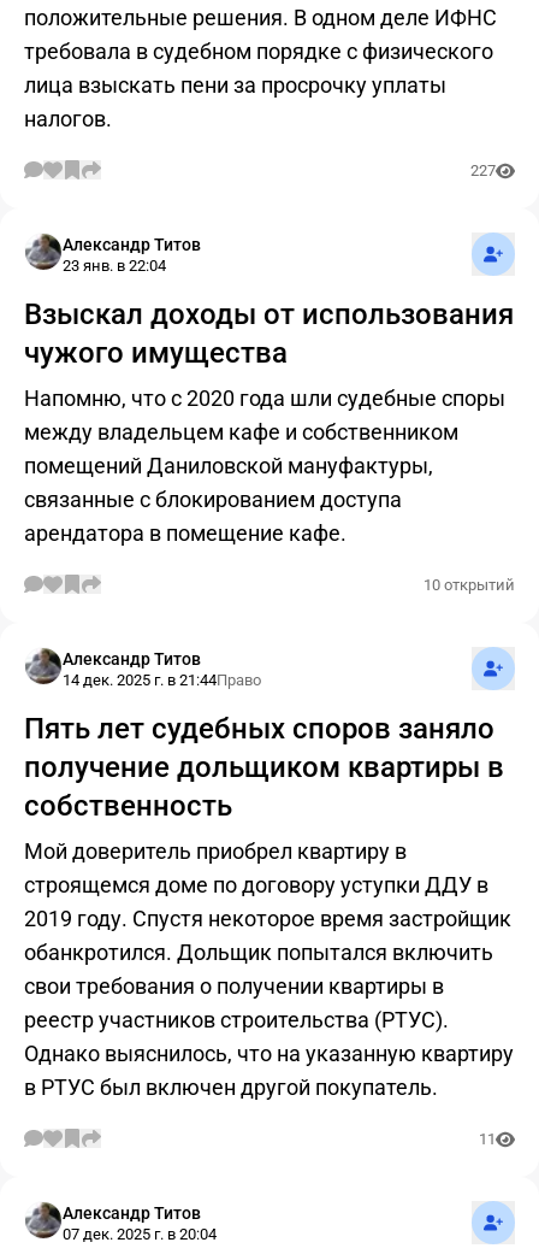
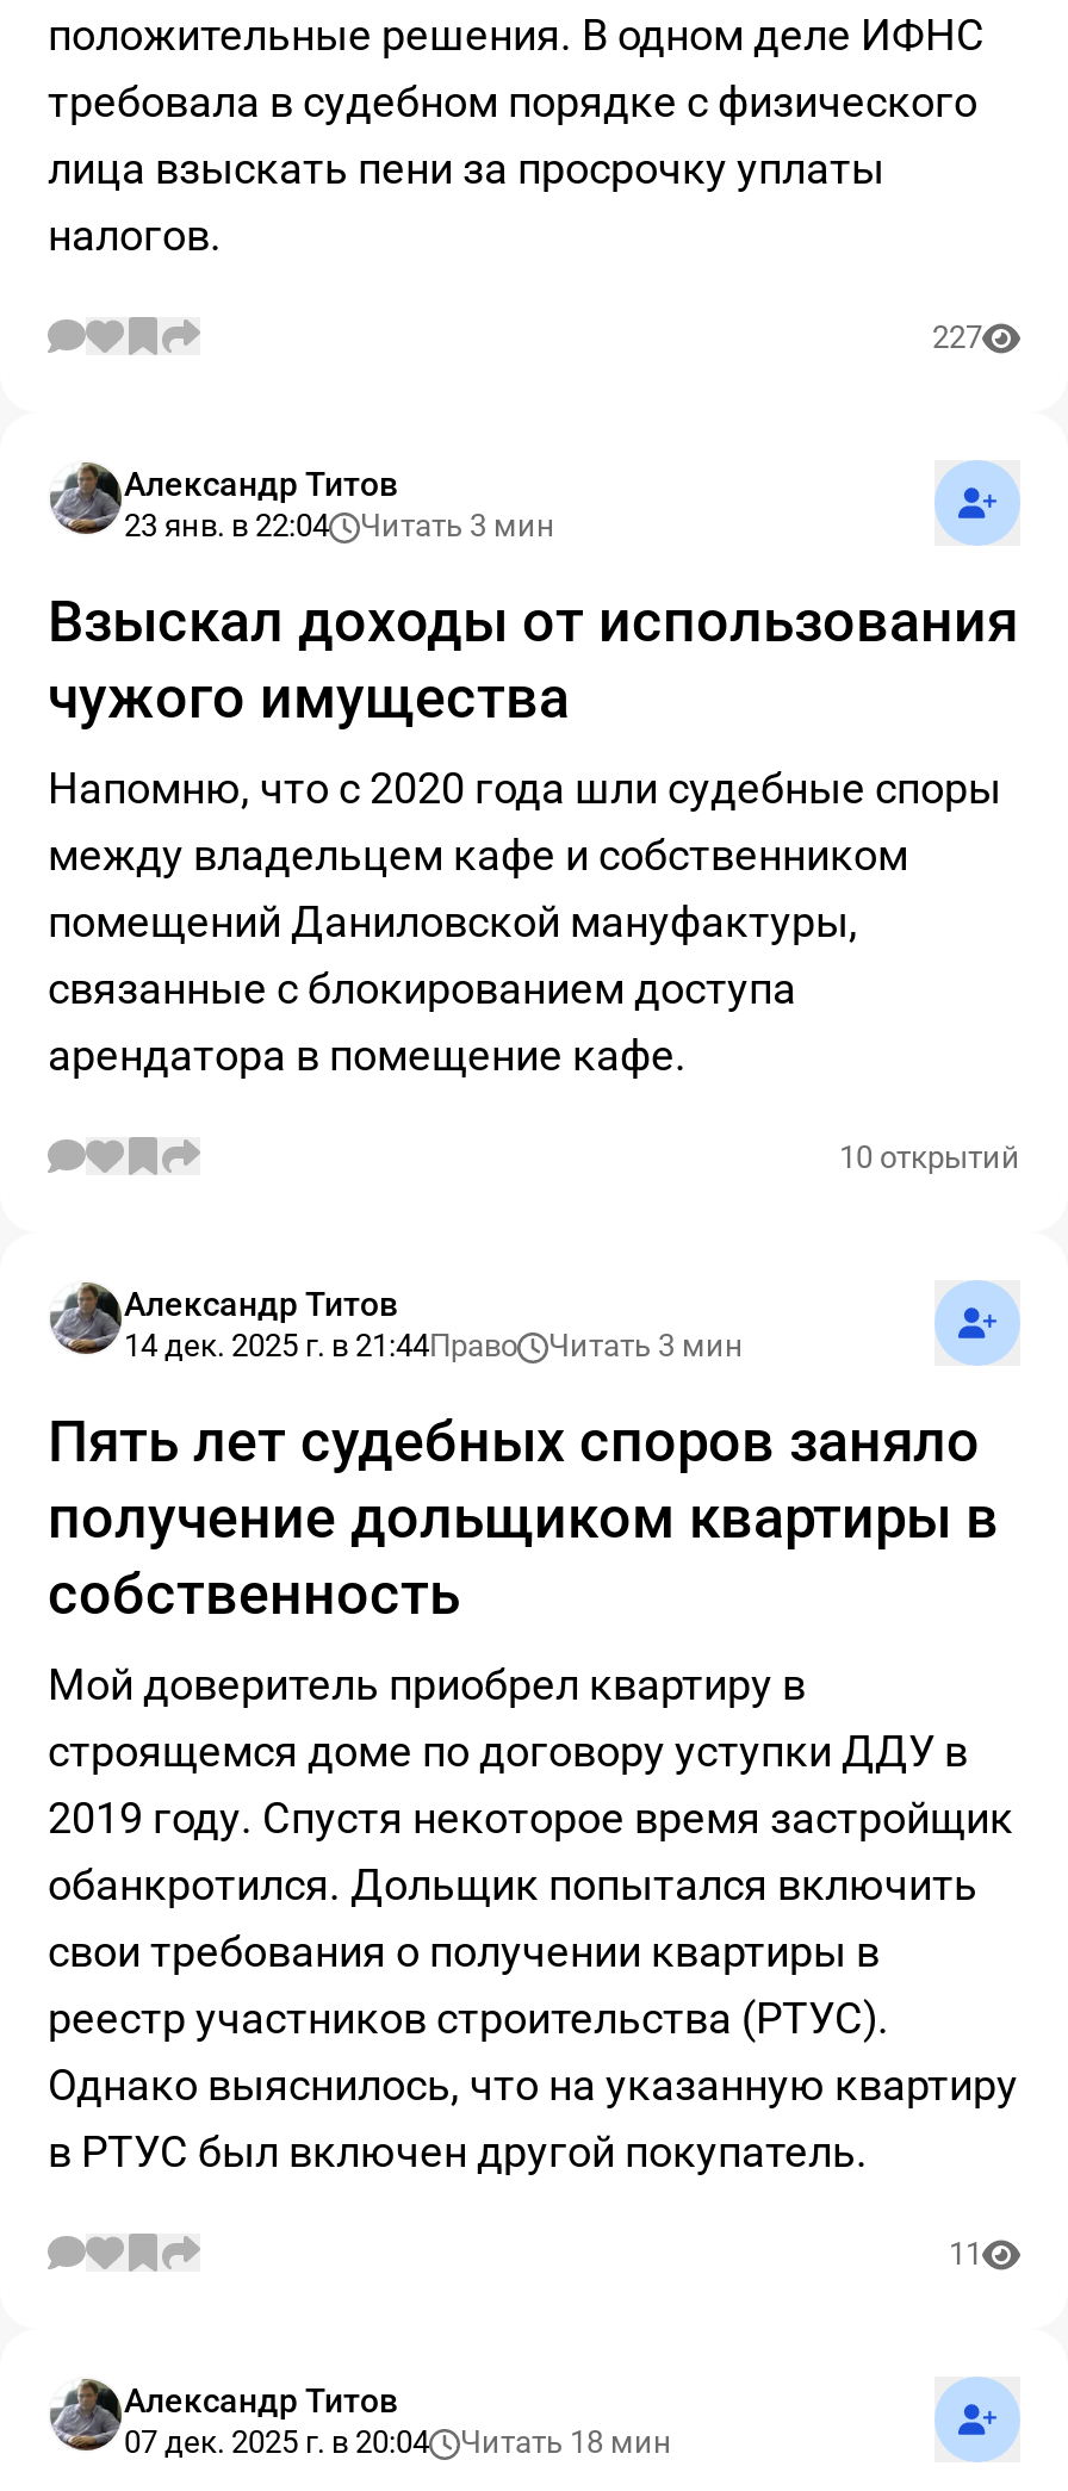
none -> [360,508,555,543] Читать 3 мин
none -> [548,1328,744,1363] Читать 3 мин
none -> [460,2424,672,2460] Читать 18 мин

